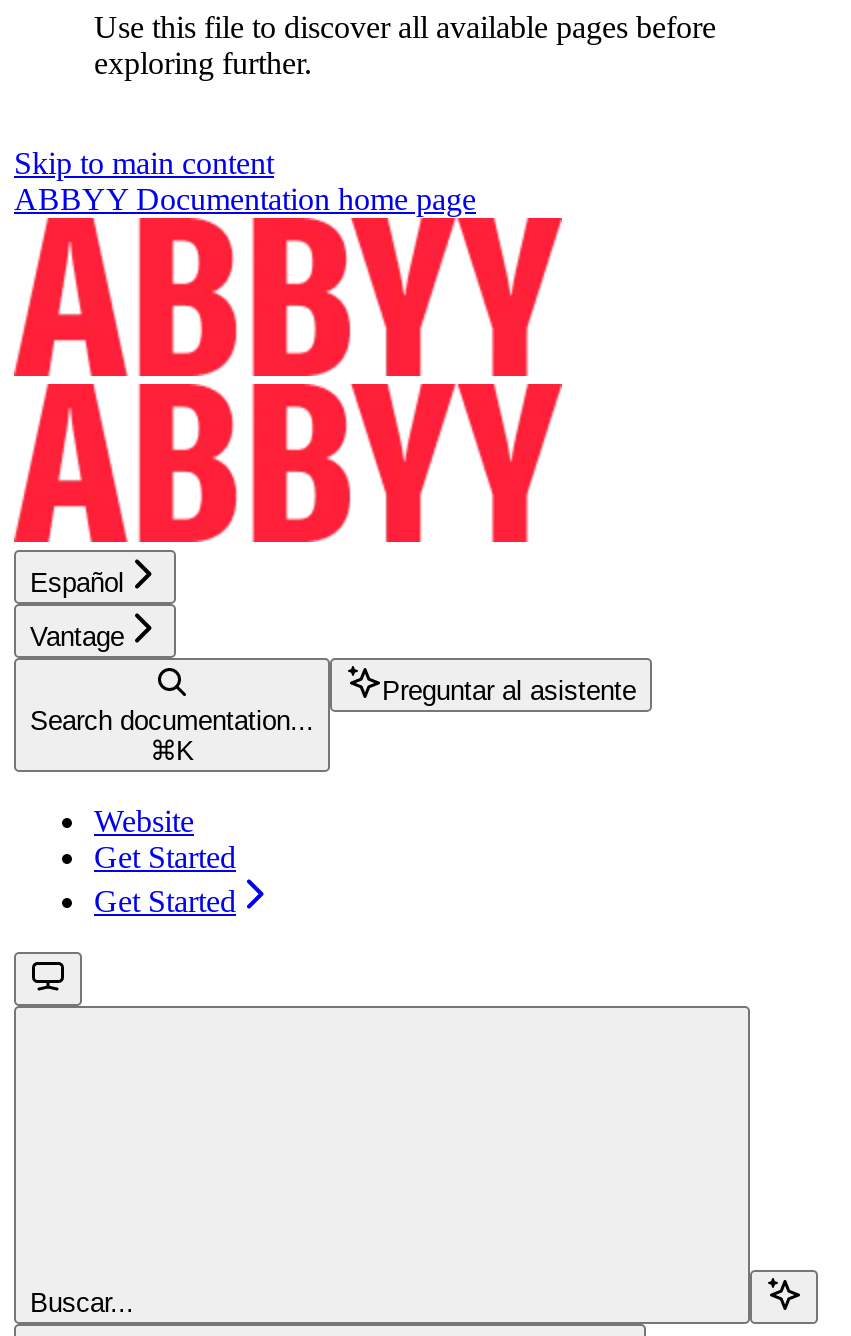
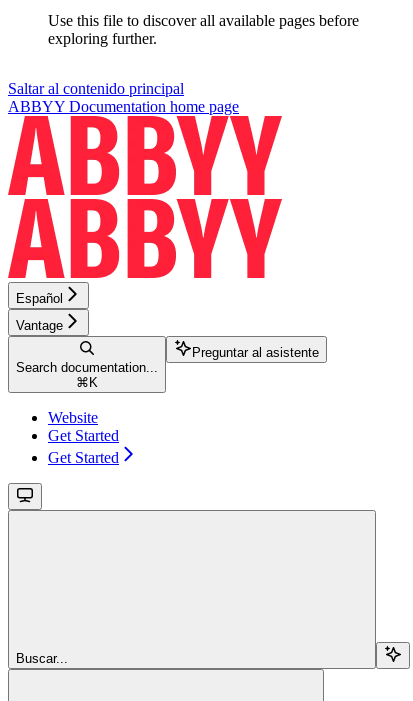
[14,146,274,180] Skip to main content -> [8,80,184,97] Saltar al contenido principal

